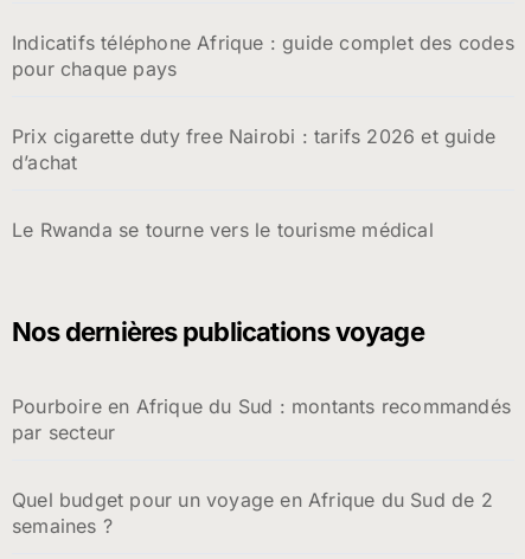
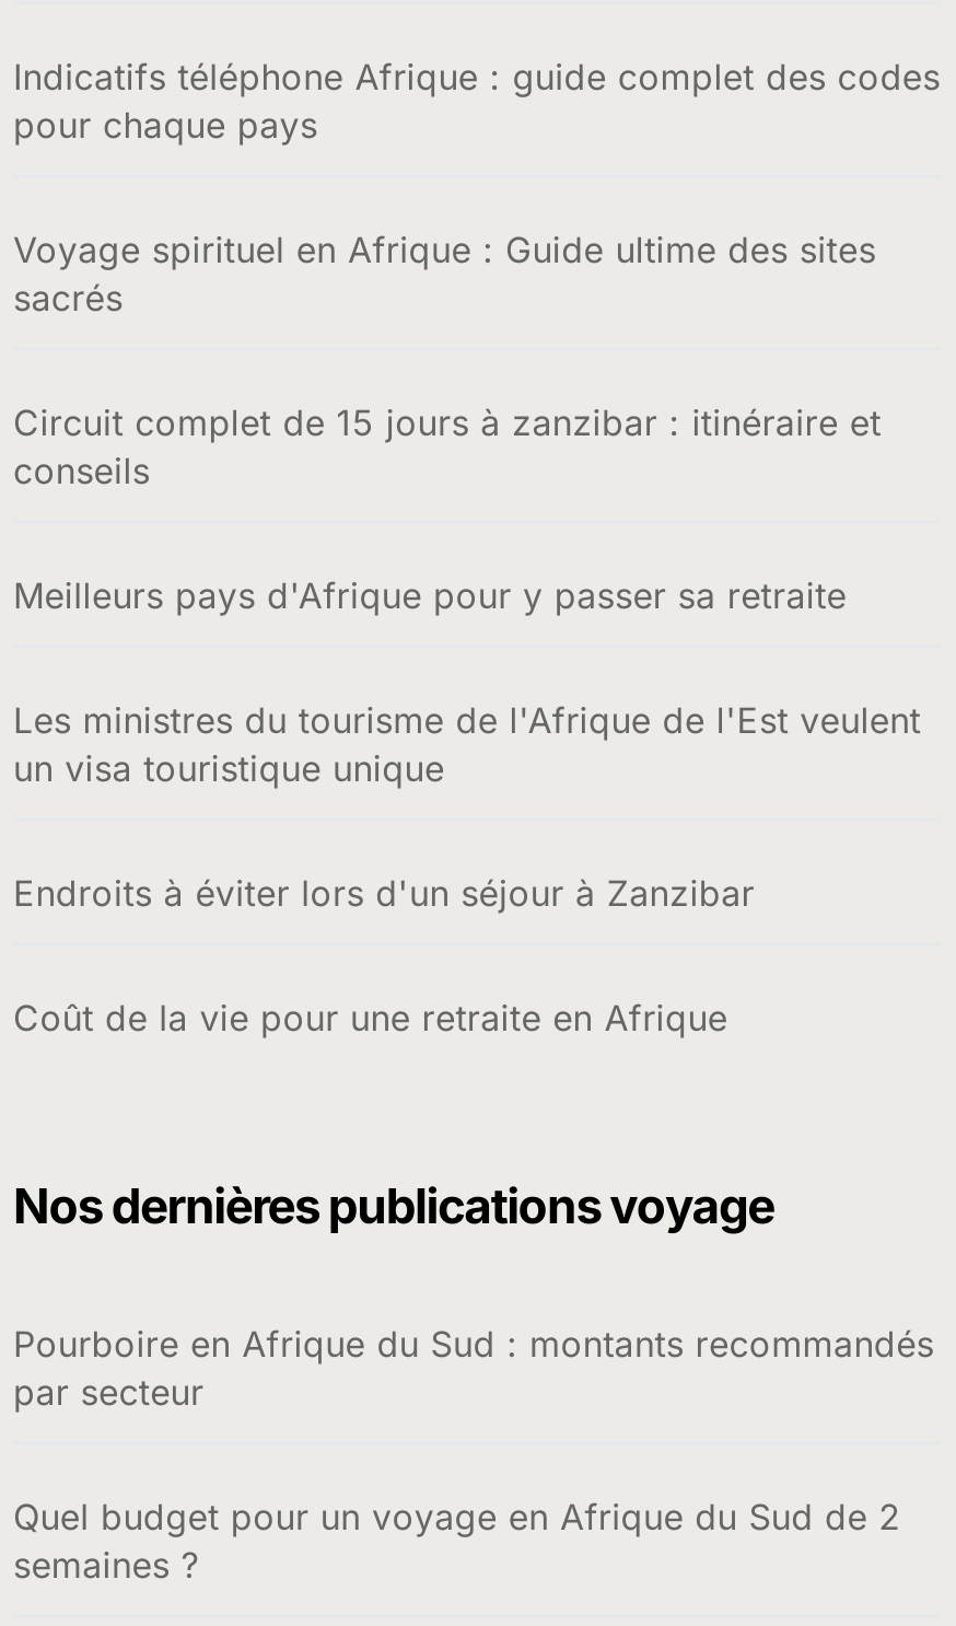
[12,124,495,241] Prix cigarette duty free Nairobi : tarifs 2026 et guide | d’achat | Le Rwanda se tourne vers le tourisme médical -> [13,227,921,1038] Voyage spirituel en Afrique : Guide ultime des sites | sacrés | Circuit complet de 15 jours à zanzibar : itinéraire et | conseils | Meilleurs pays d'Afrique pour y passer sa retraite | Les ministres du tourisme de l'Afrique de l'Est veulent | un visa touristique unique | Endroits à éviter lors d'un séjour à Zanzibar | Coût de la vie pour une retraite en Afrique

